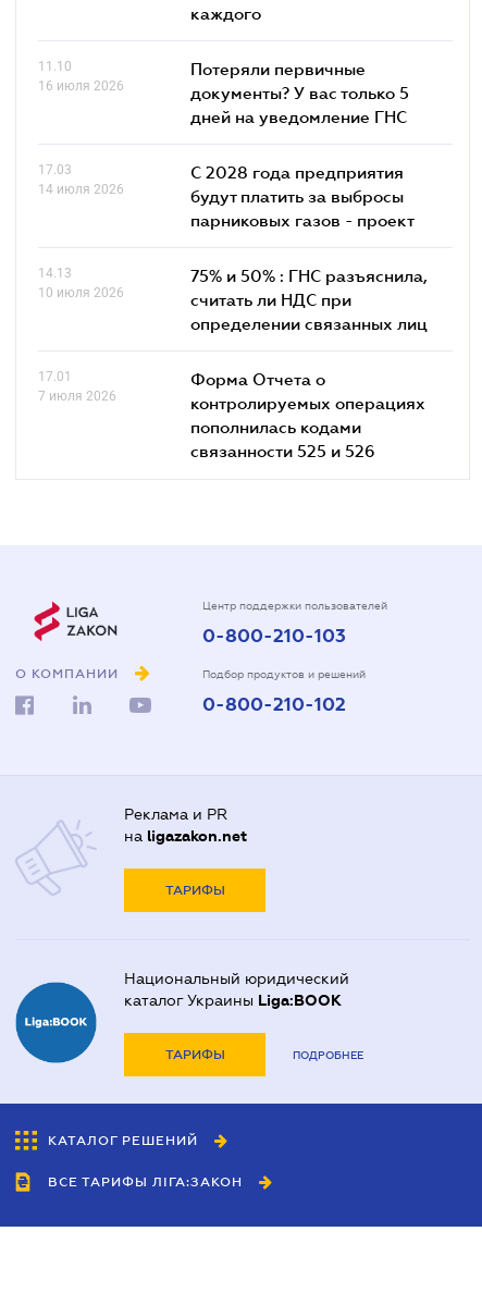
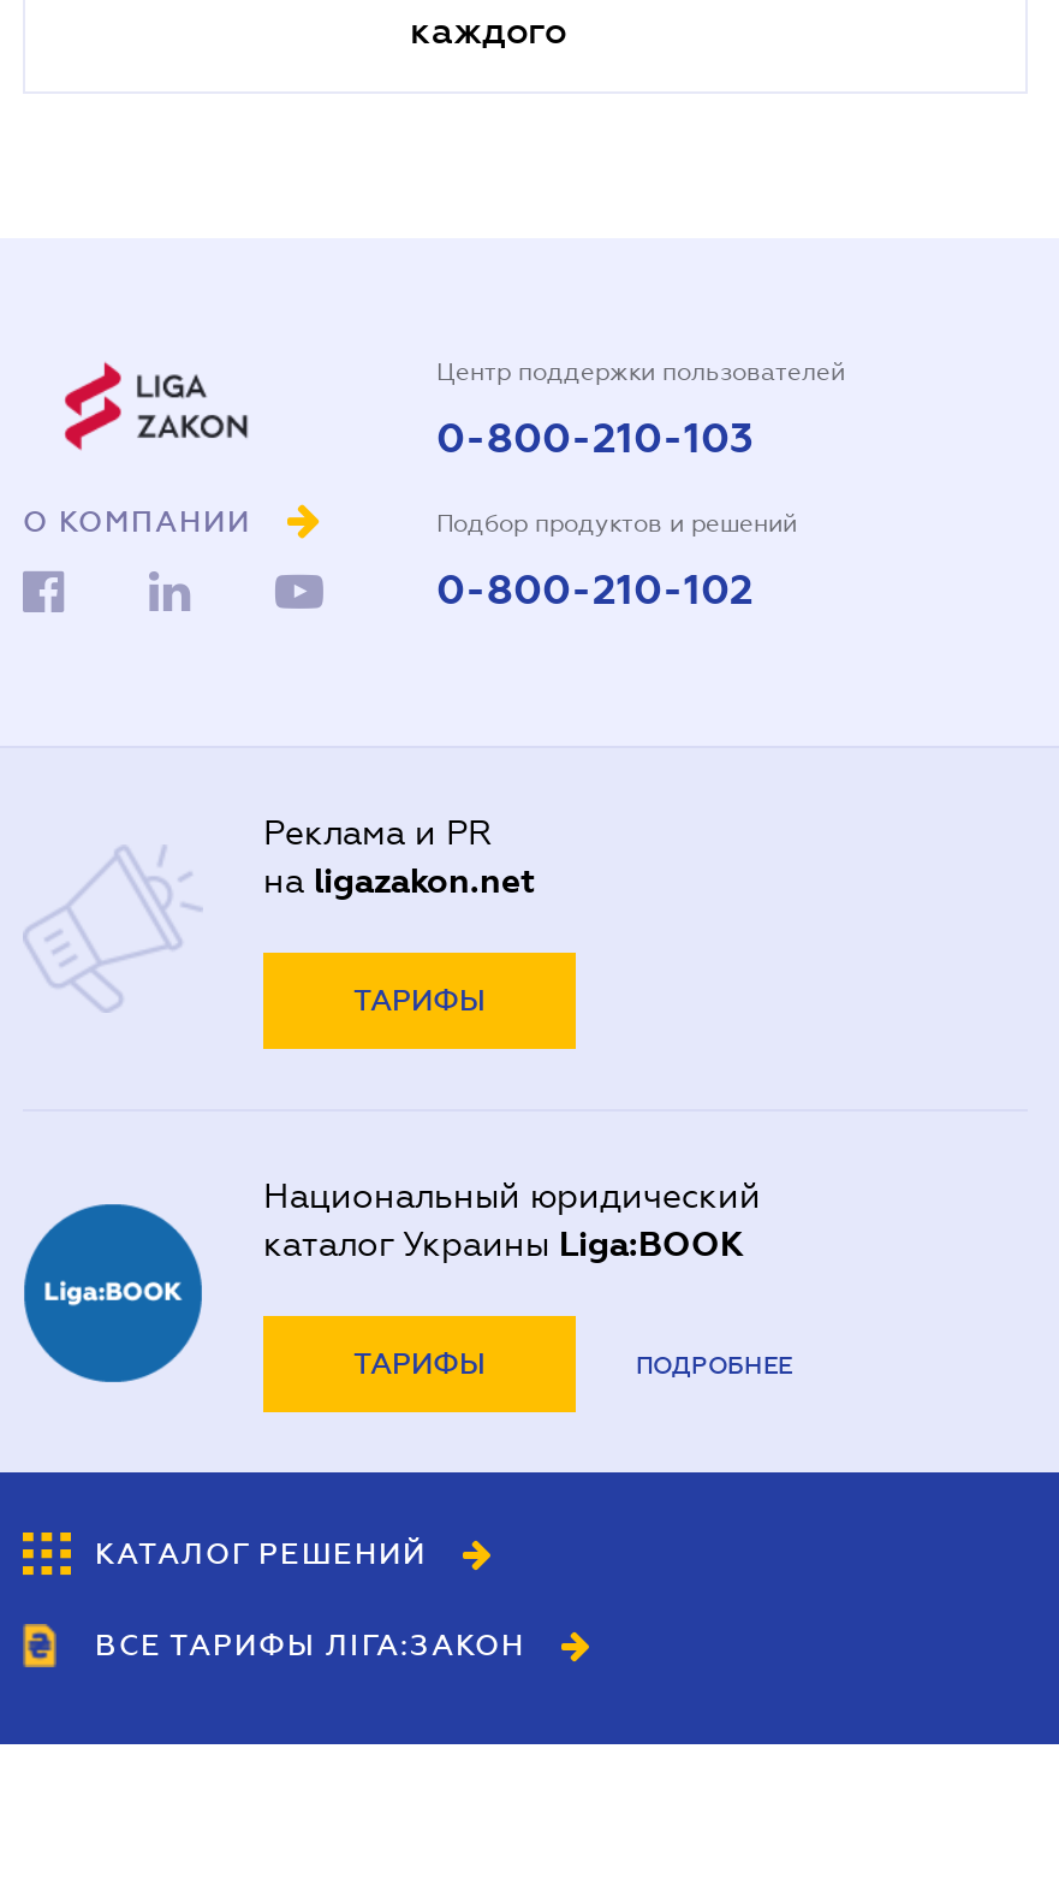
[38,58,124,93] 11.10 | 16 июля 2026 -> none
[38,58,409,197] Потеряли первичные | документы? У вас только 5 | дней на уведомление ГНС | 17.03 | 14 июля 2026 -> none
[38,162,415,300] С 2028 года предприятия | будут платить за выбросы | парниковых газов - проект | 14.13 | 10 июля 2026 -> none
[38,265,428,403] 75% и 50% : ГНС разъяснила, | считать ли НДС при | определении связанных лиц | 17.01 | 7 июля 2026 -> none
[190,369,425,460] Форма Отчета о | контролируемых операциях | пополнилась кодами | связанности 525 и 526 -> none

